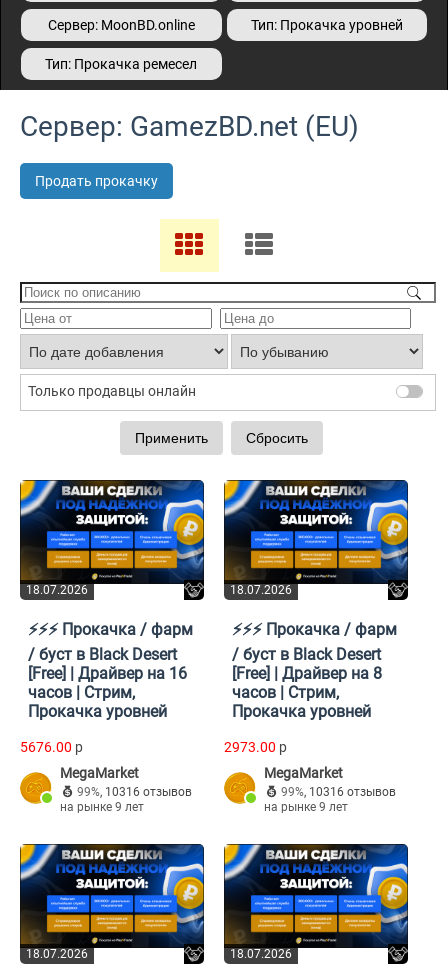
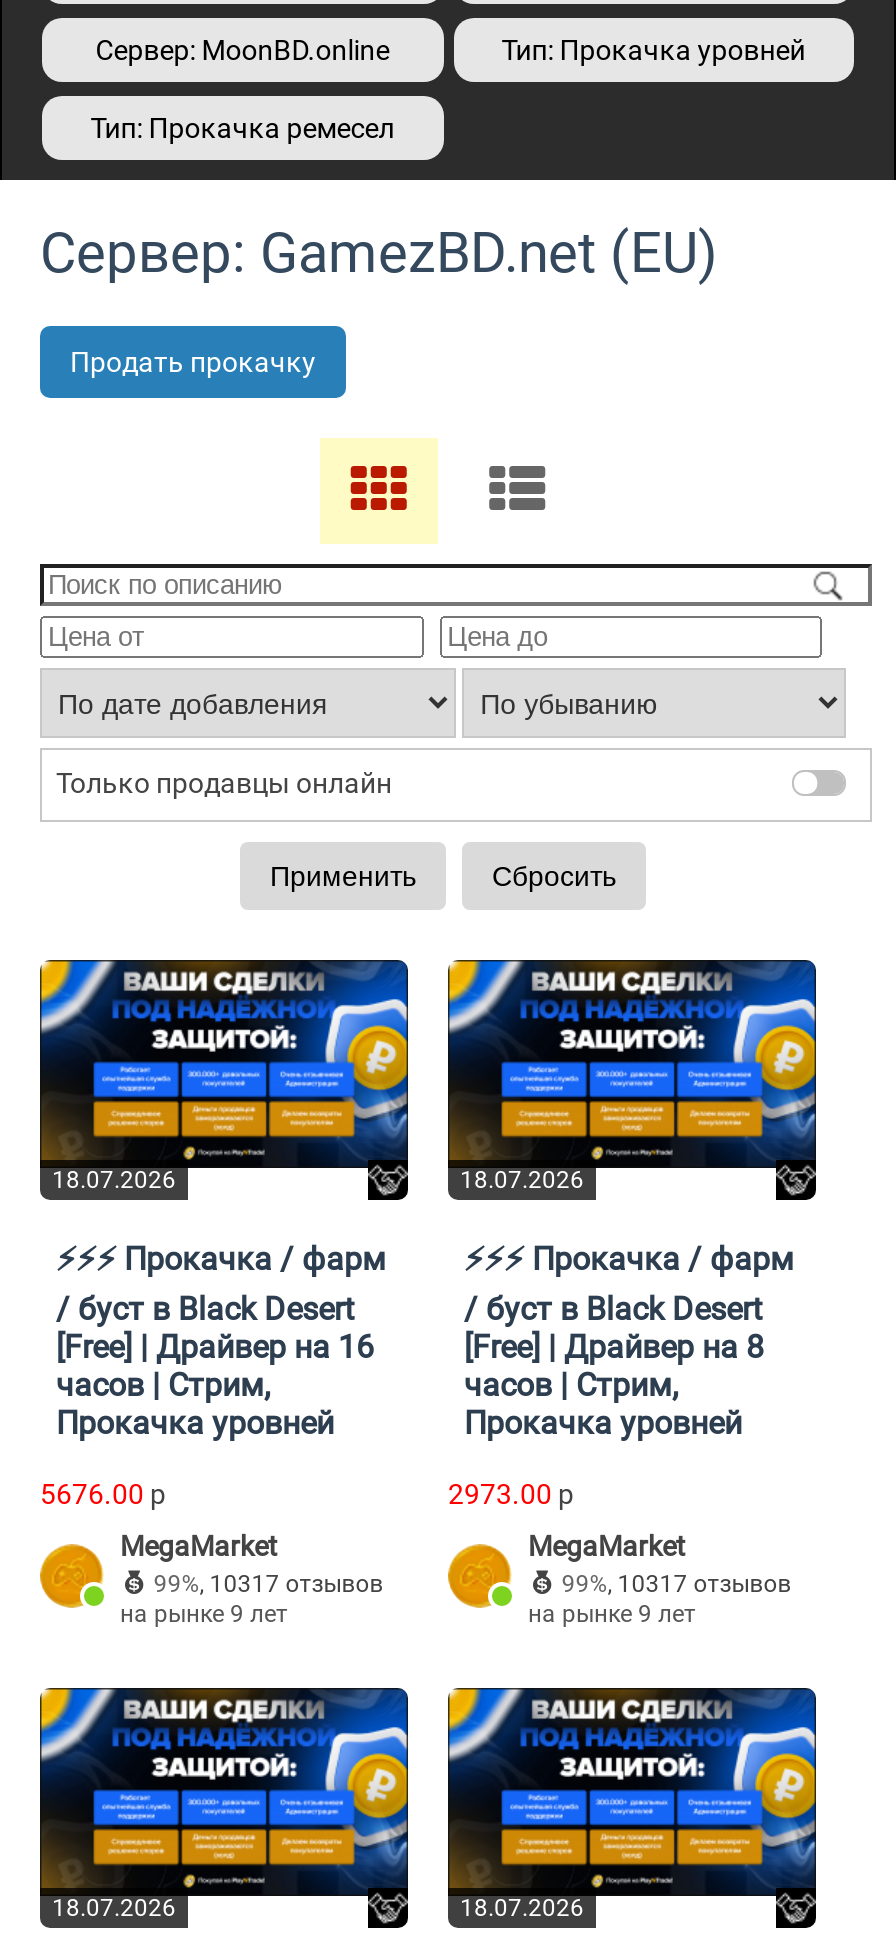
[77,785,192,799] 99%, 10316 отзывов -> [154,1571,384,1599] 99%, 10317 отзывов
[281,785,396,799] 99%, 10316 отзывов -> [562,1571,792,1599] 99%, 10317 отзывов

